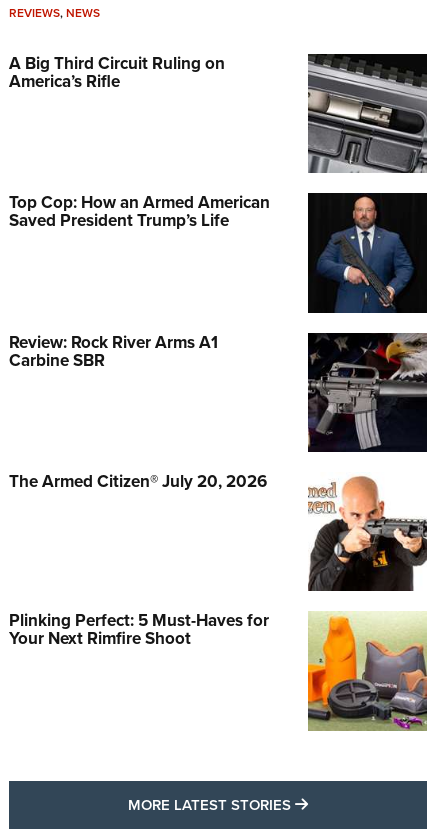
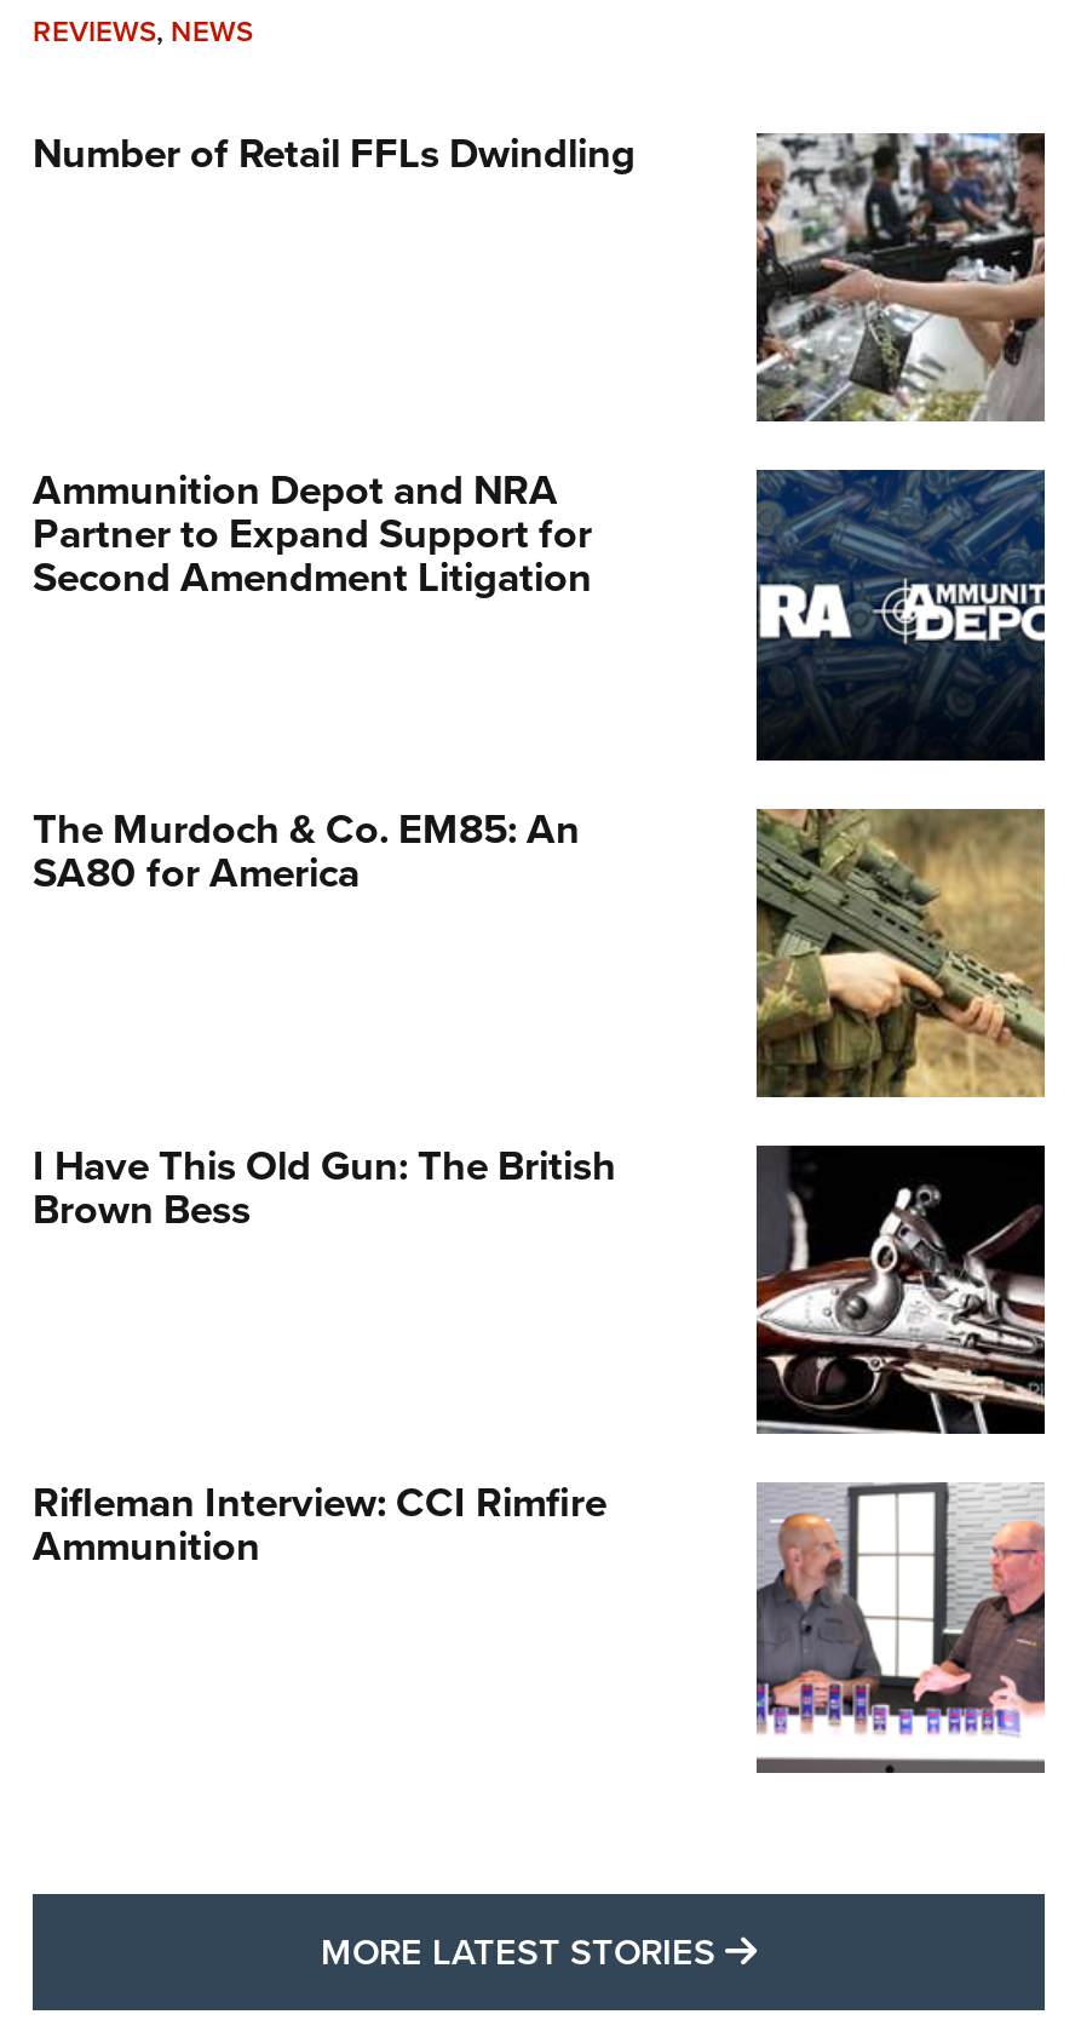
[9,51,225,93] A Big Third Circuit Ruling on | America’s Rifle -> [33,124,636,184] Number of Retail FFLs Dwindling
[308,53,428,173] [image] -> [757,131,1047,421] [image]
[9,190,270,232] Top Cop: How an Armed American | Saved President Trump’s Life -> [33,461,592,609] Ammunition Depot and NRA | Partner to Expand Support for | Second Amendment Litigation
[307,192,427,313] [image] -> [754,467,1047,761] [image]
[9,330,218,372] Review: Rock River Arms A1 | Carbine SBR -> [33,799,580,903] The Murdoch & Co. EM85: An | SA80 for America
[307,332,428,453] [image] -> [754,807,1047,1100] [image]
[9,469,267,493] The Armed Citizen® July 20, 2026 -> [33,1136,616,1240] I Have This Old Gun: The British | Brown Bess
[307,473,427,591] [image] -> [754,1143,1047,1436] [image]
[9,608,269,650] Plinking Perfect: 5 Must-Haves for | Your Next Rimfire Shoot -> [33,1474,606,1578] Rifleman Interview: CCI Rimfire | Ammunition
[307,612,428,732] [image] -> [754,1480,1045,1775] [image]

